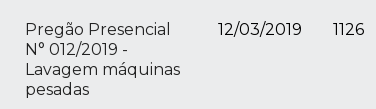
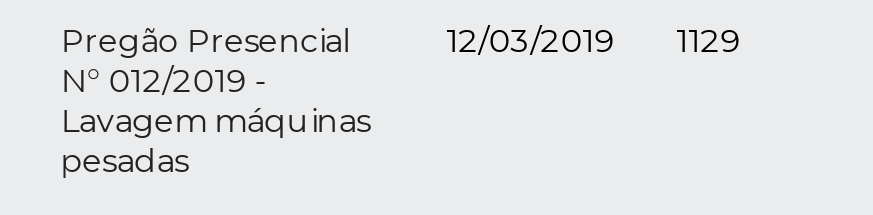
[218,20,364,39] 12/03/2019 1126 -> [446,22,740,60] 12/03/2019 1129

